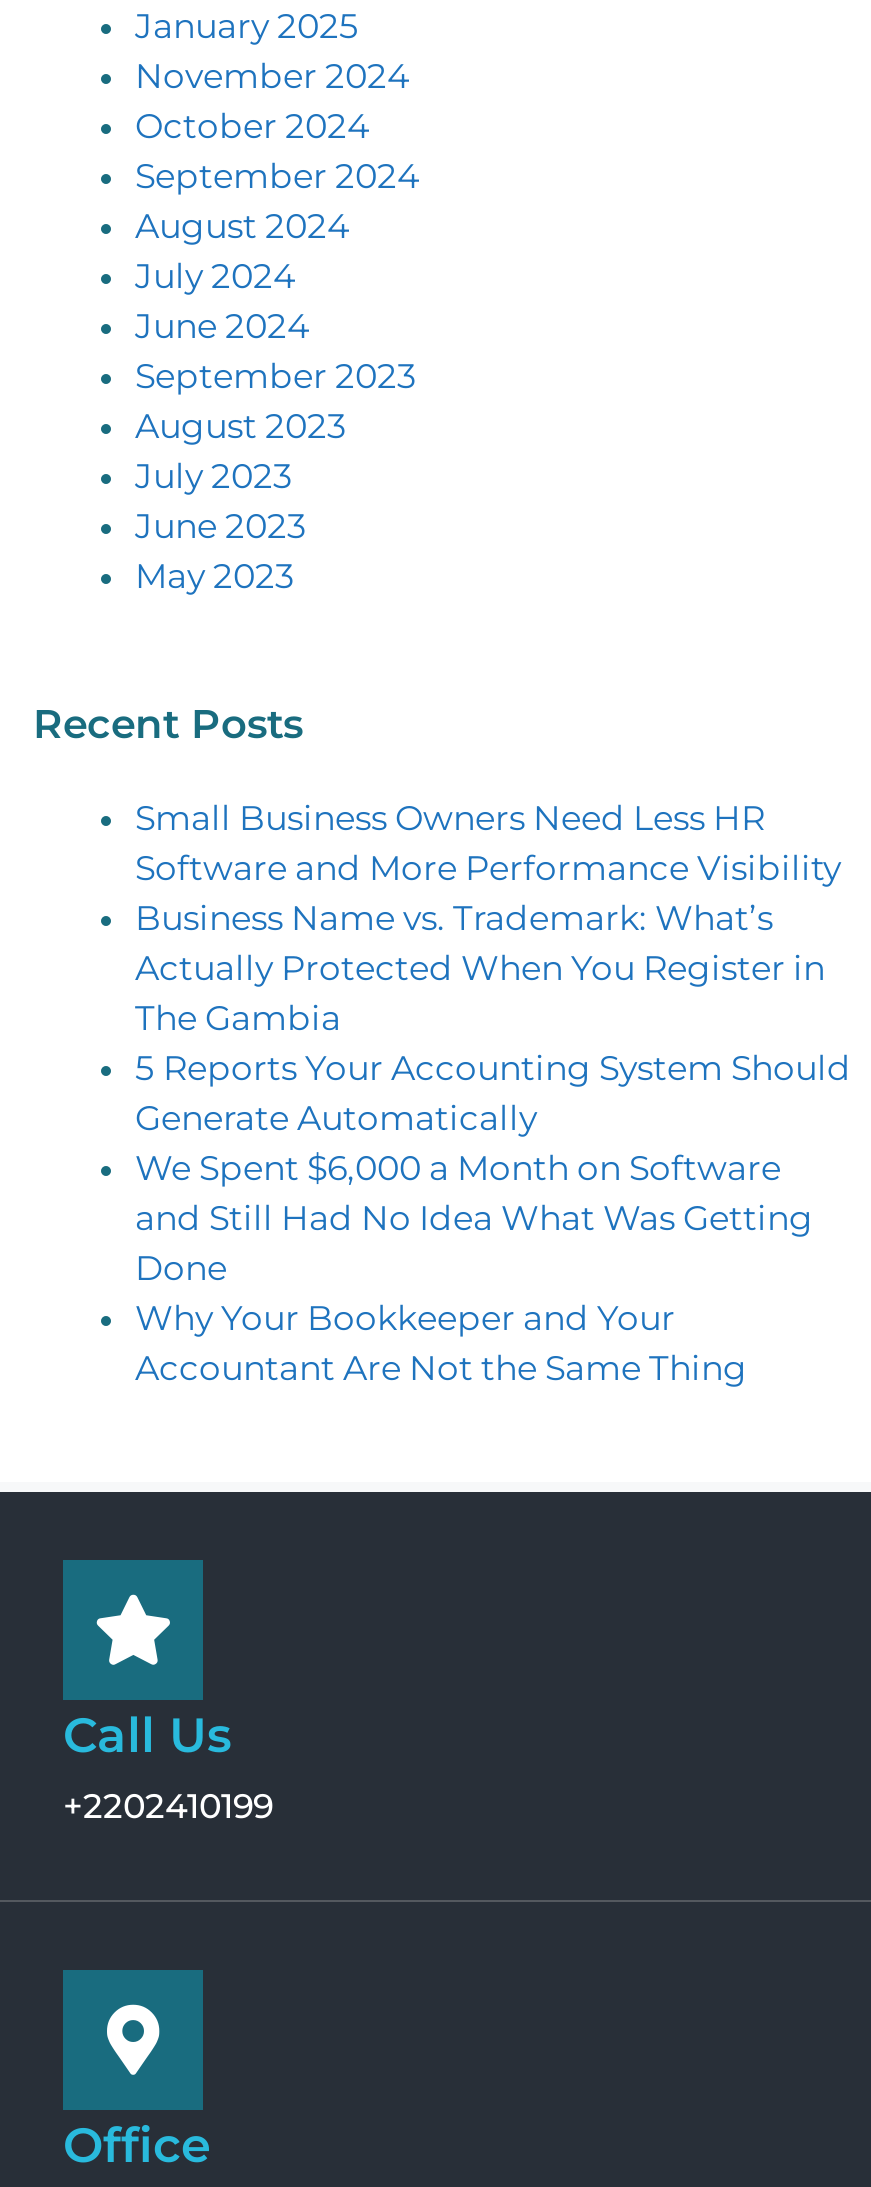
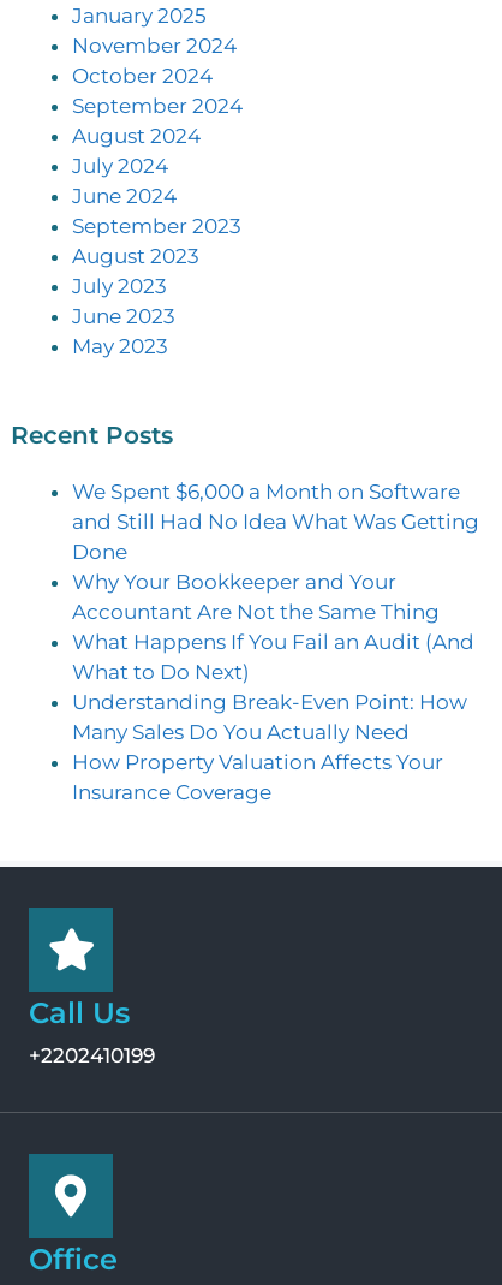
[135,798,851,1138] Small Business Owners Need Less HR | Software and More Performance Visibility | Business Name vs. Trademark: What’s | Actually Protected When You Register in | The Gambia | 5 Reports Your Accounting System Should | Generate Automatically -> none
moved [135,1148,813,1388] -> [72,480,479,624]: We Spent $6,000 a Month on Software | and Still Had No Idea What Was Getting | Done | Why Your Bookkeeper and Your | Accountant Are Not the Same Thing
none -> [72,630,474,804] What Happens If You Fail an Audit (And | What to Do Next) | Understanding Break-Even Point: How | Many Sales Do You Actually Need | How Property Valuation Affects Your | Insurance Coverage

